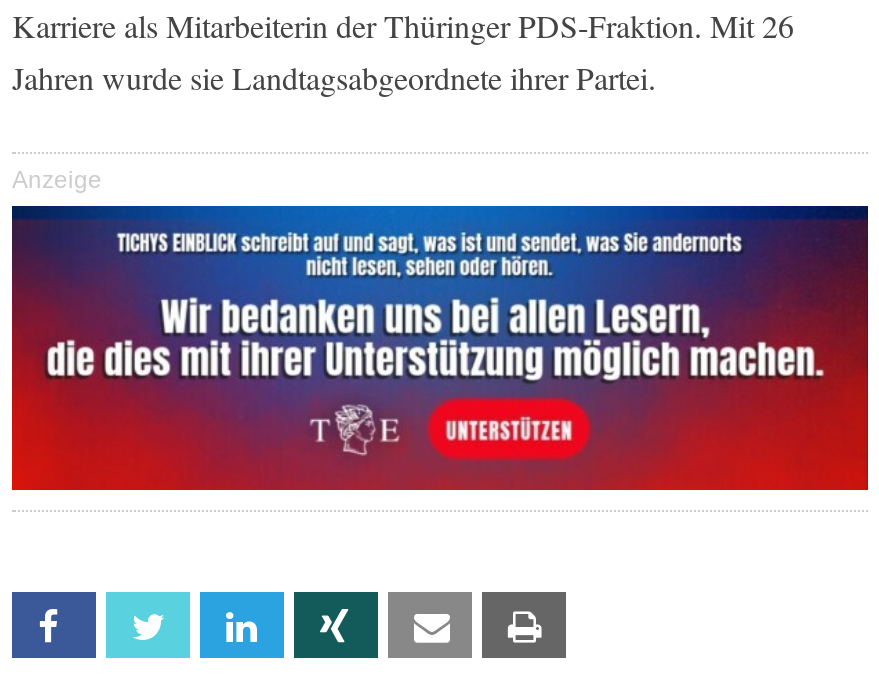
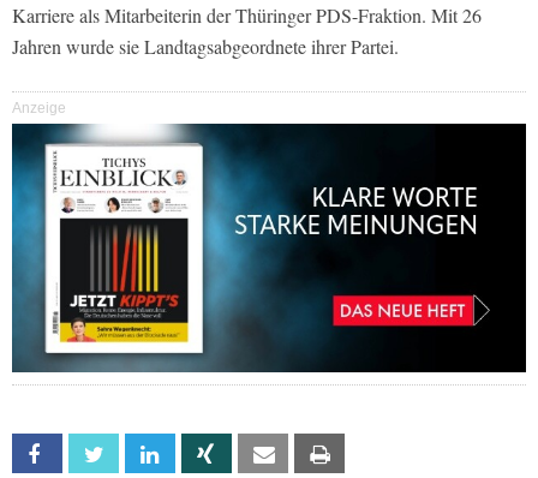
[10,204,870,492] [image] -> [11,123,527,374] [image]

